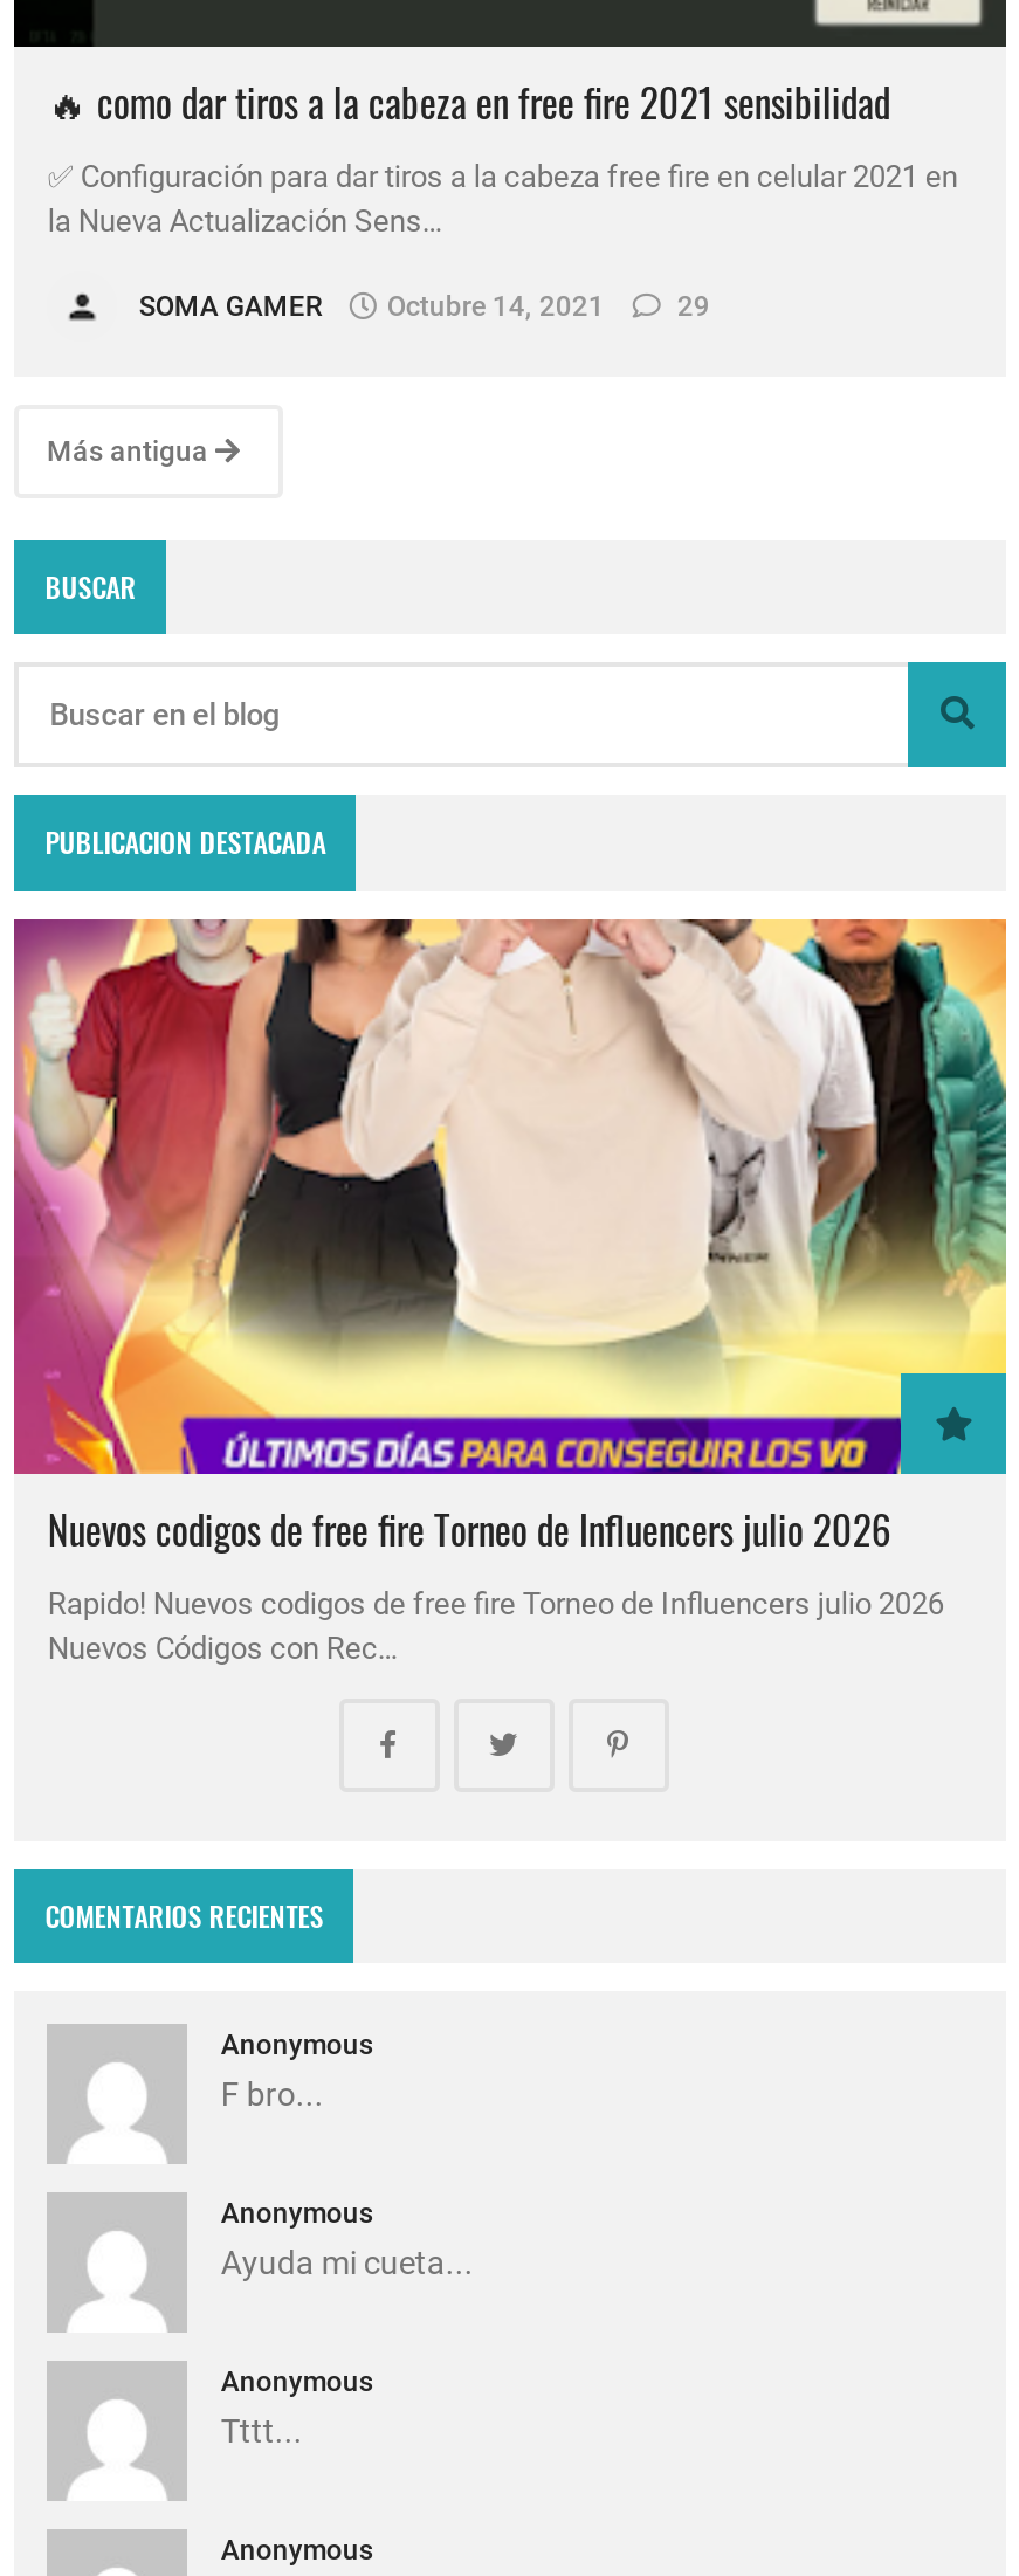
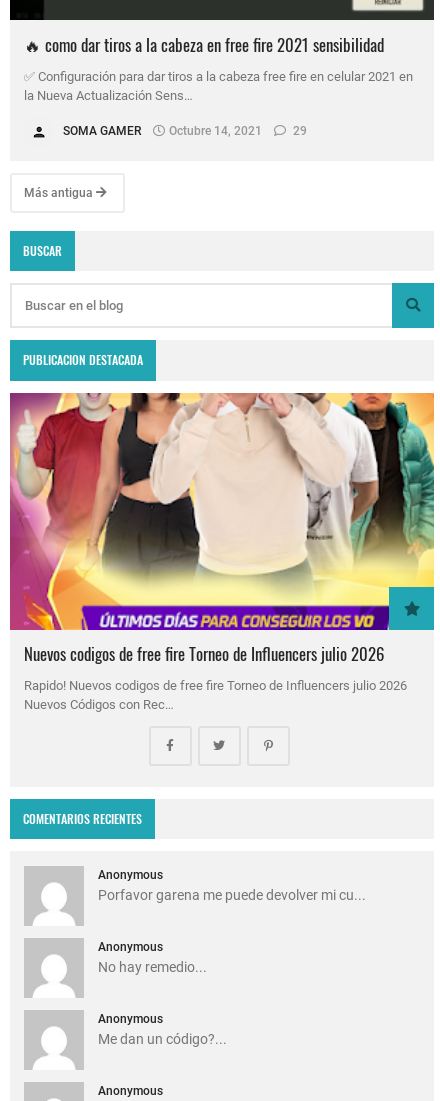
[221,2076,324,2113] F bro... -> [98,887,366,903] Porfavor garena me puede devolver mi cu...
[221,2244,474,2281] Ayuda mi cueta... -> [98,959,207,975] No hay remedio...
[221,2412,303,2450] Tttt... -> [98,1031,227,1047] Me dan un código?...

